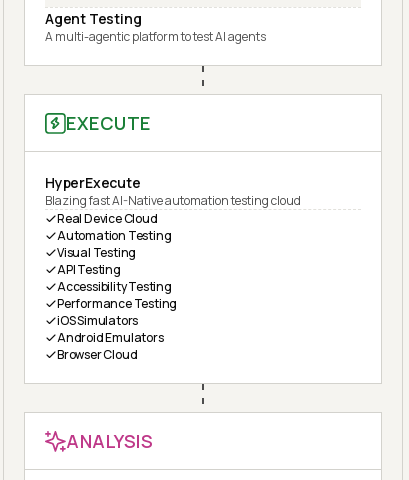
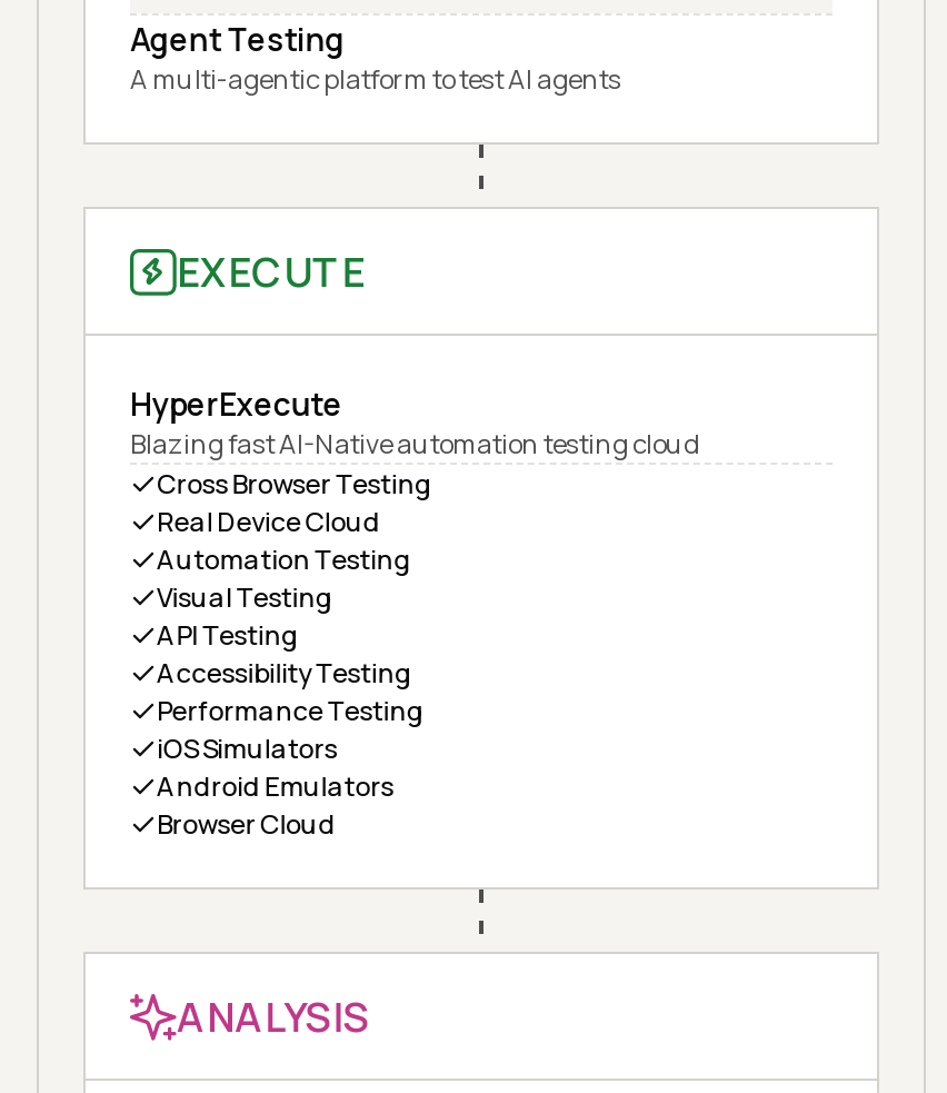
none -> [157,465,432,503] Cross Browser Testing

